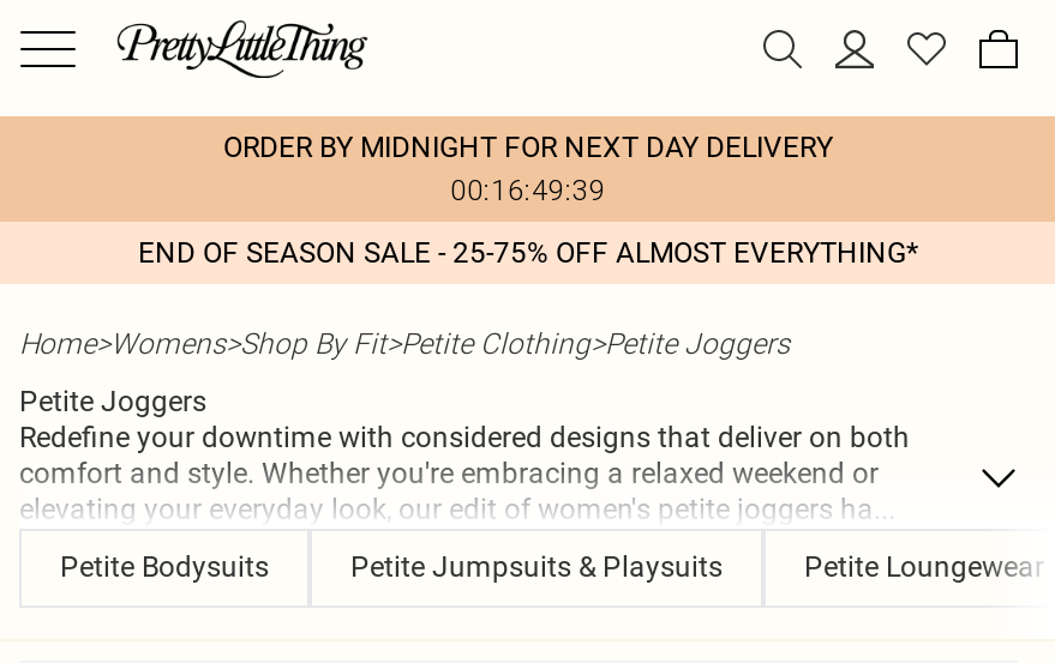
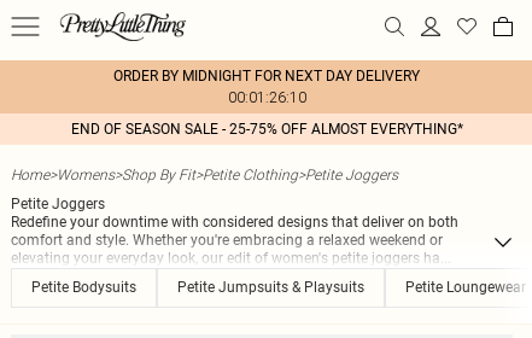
[450,171,606,207] 00:16:49:39 -> [227,88,306,106] 00:01:26:10

